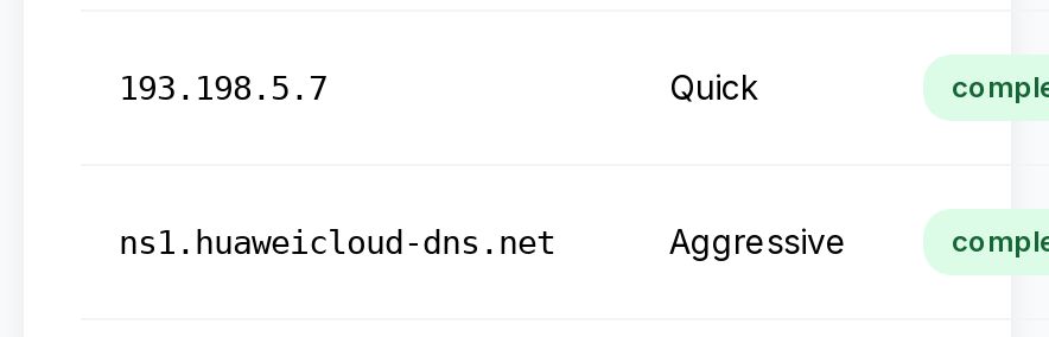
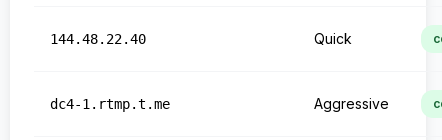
[119,69,328,107] 193.198.5.7 -> [50,31,146,47] 144.48.22.40
[119,223,555,261] ns1.huaweicloud-dns.net -> [50,96,170,112] dc4-1.rtmp.t.me

